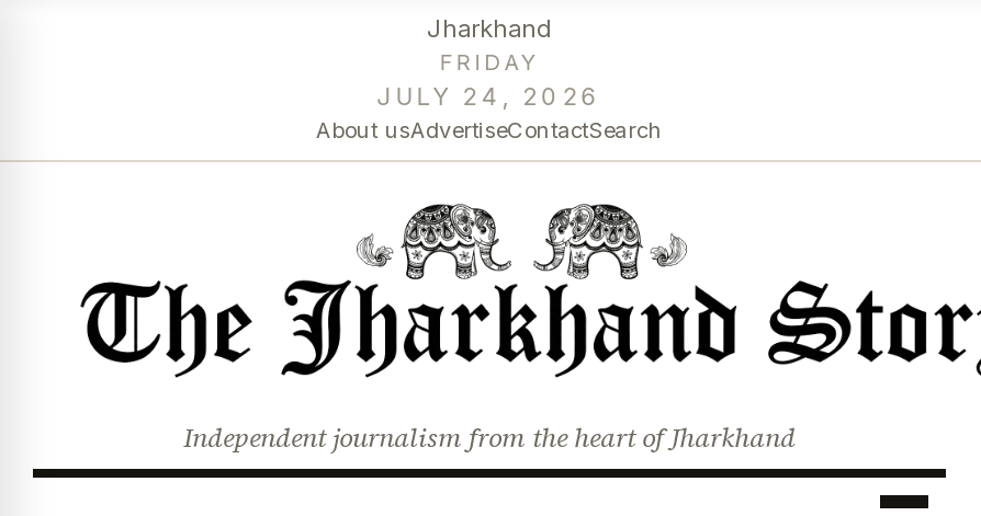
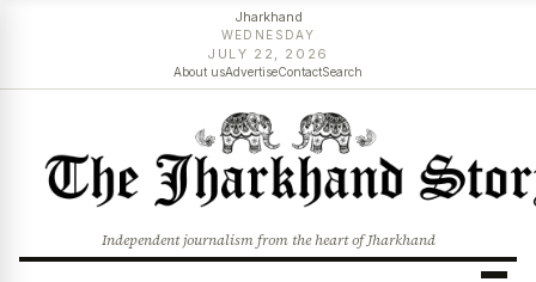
[377,48,602,112] FRIDAY | JULY 24, 2026 -> [207,27,329,62] WEDNESDAY | JULY 22, 2026

